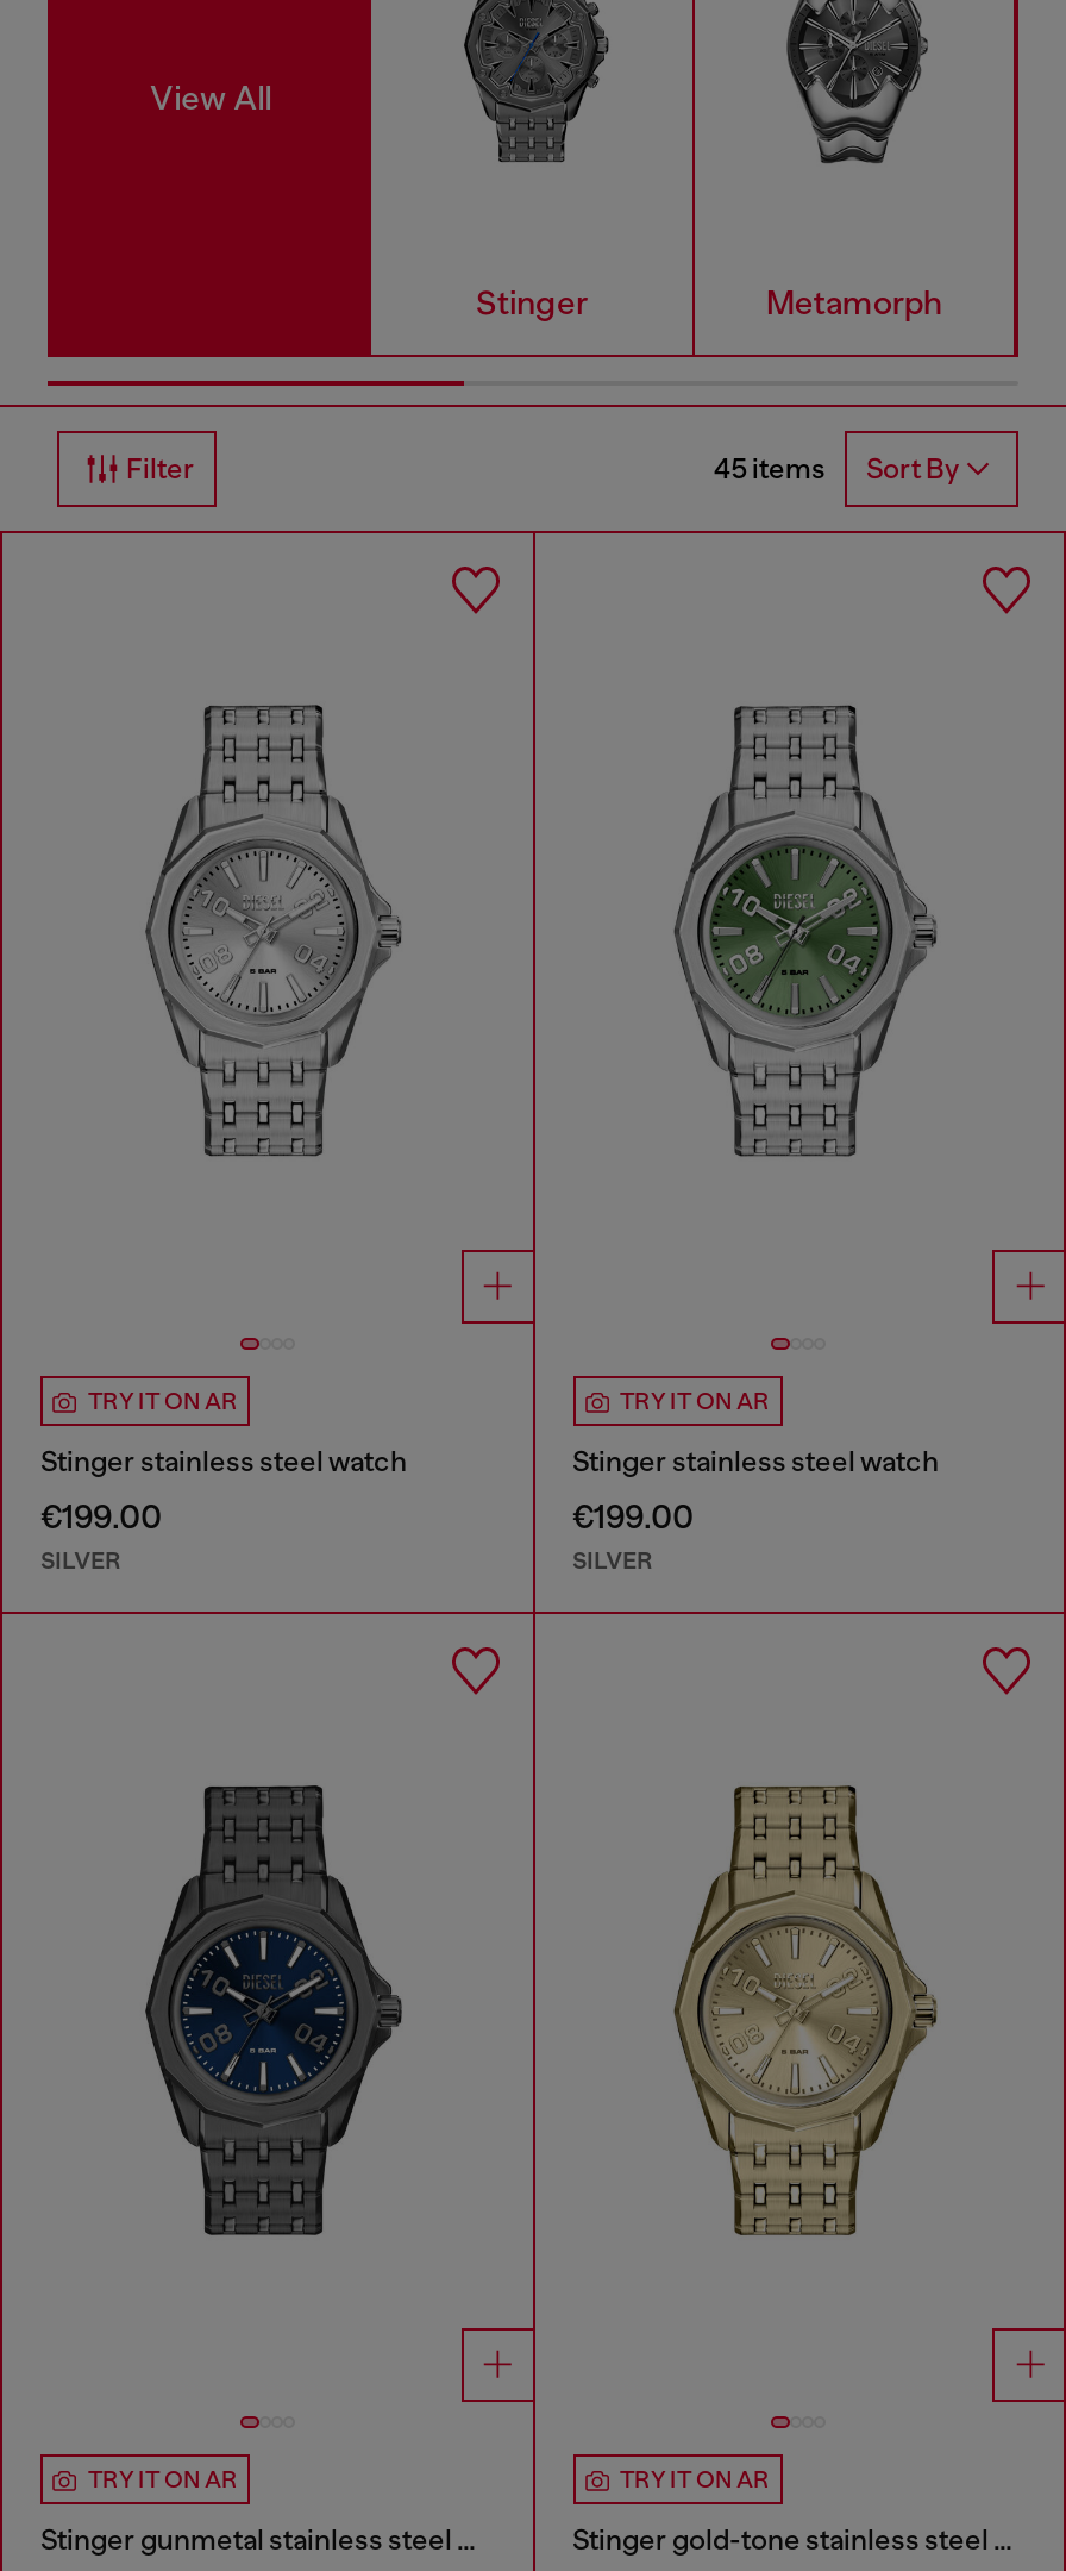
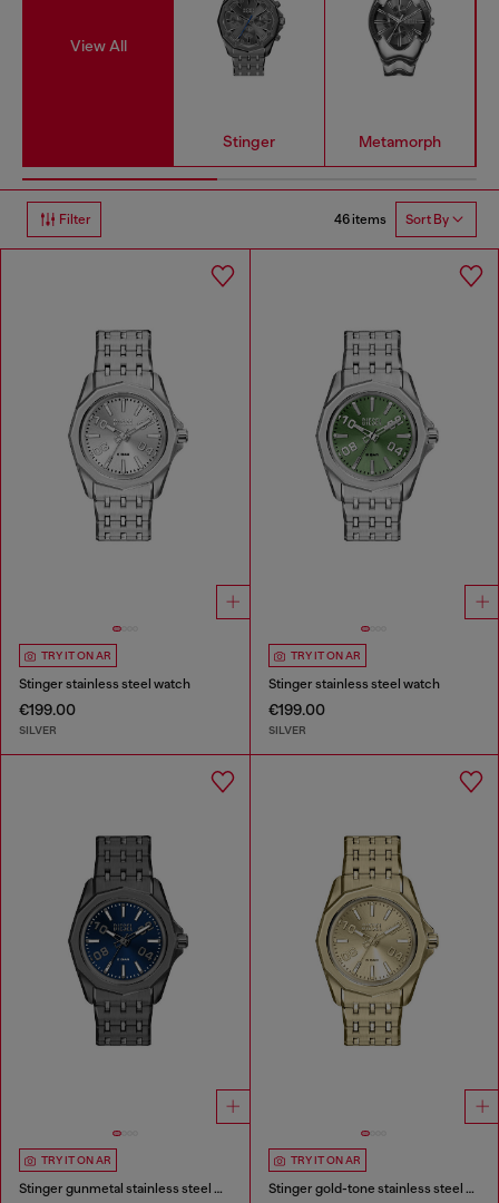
[714,452,959,487] 45 items Sort By -> [334,212,449,228] 46 items Sort By

